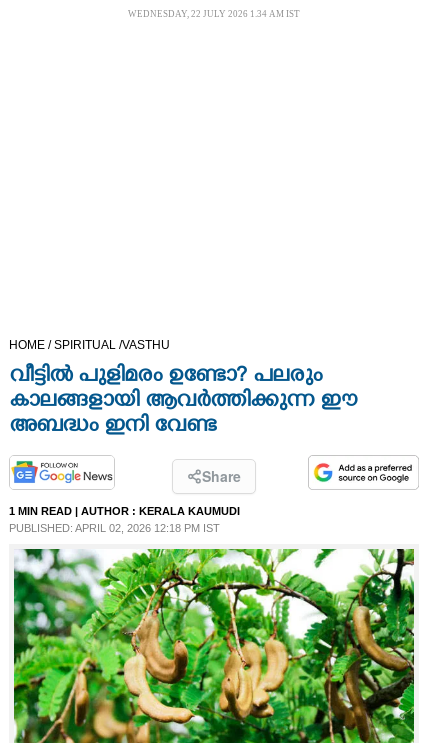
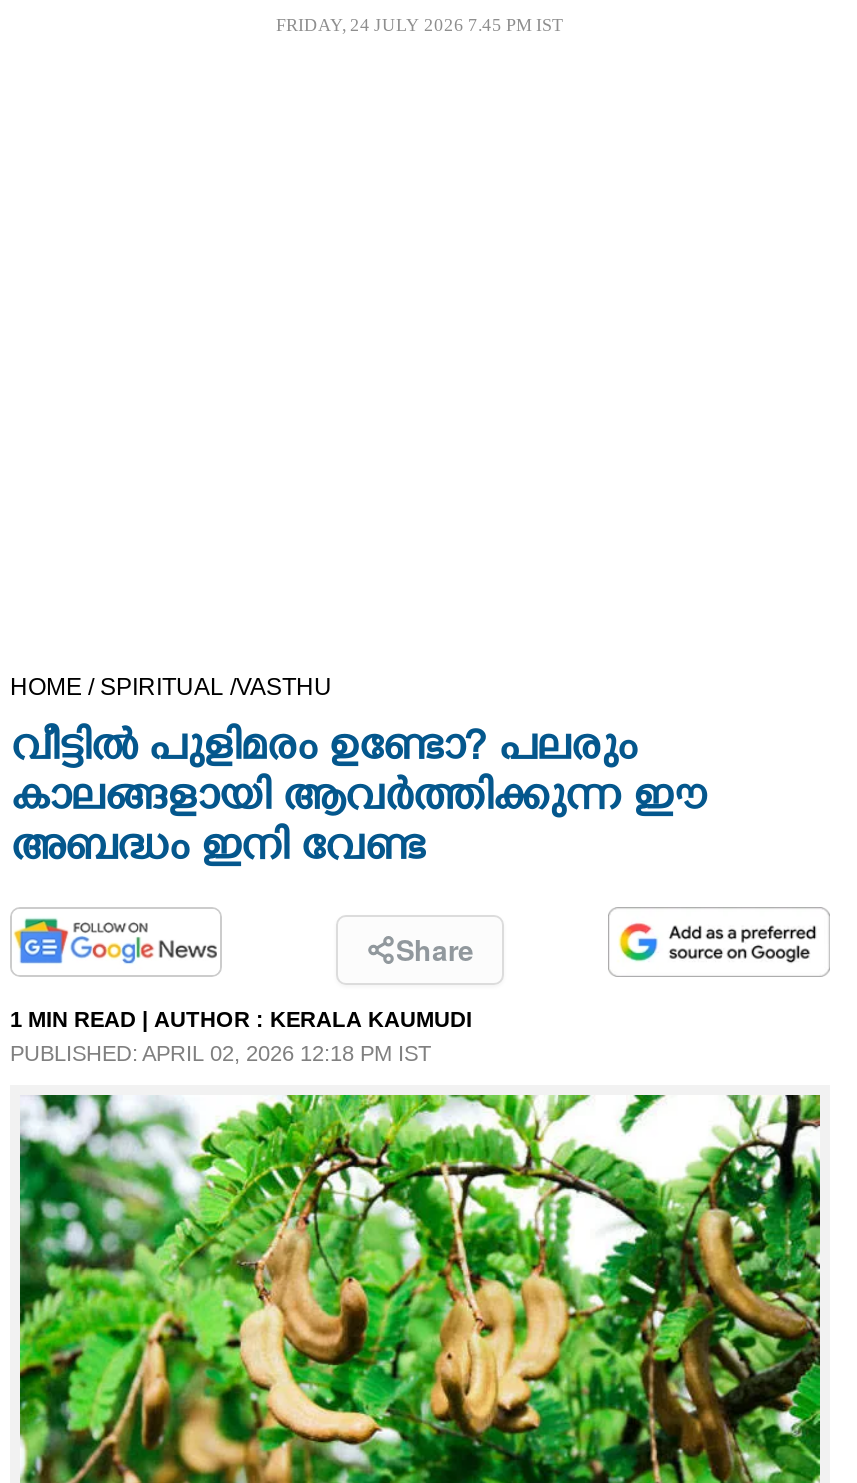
[128,9,300,19] WEDNESDAY, 22 JULY 2026 1.34 AM IST -> [276,15,564,35] FRIDAY, 24 JULY 2026 7.45 PM IST

